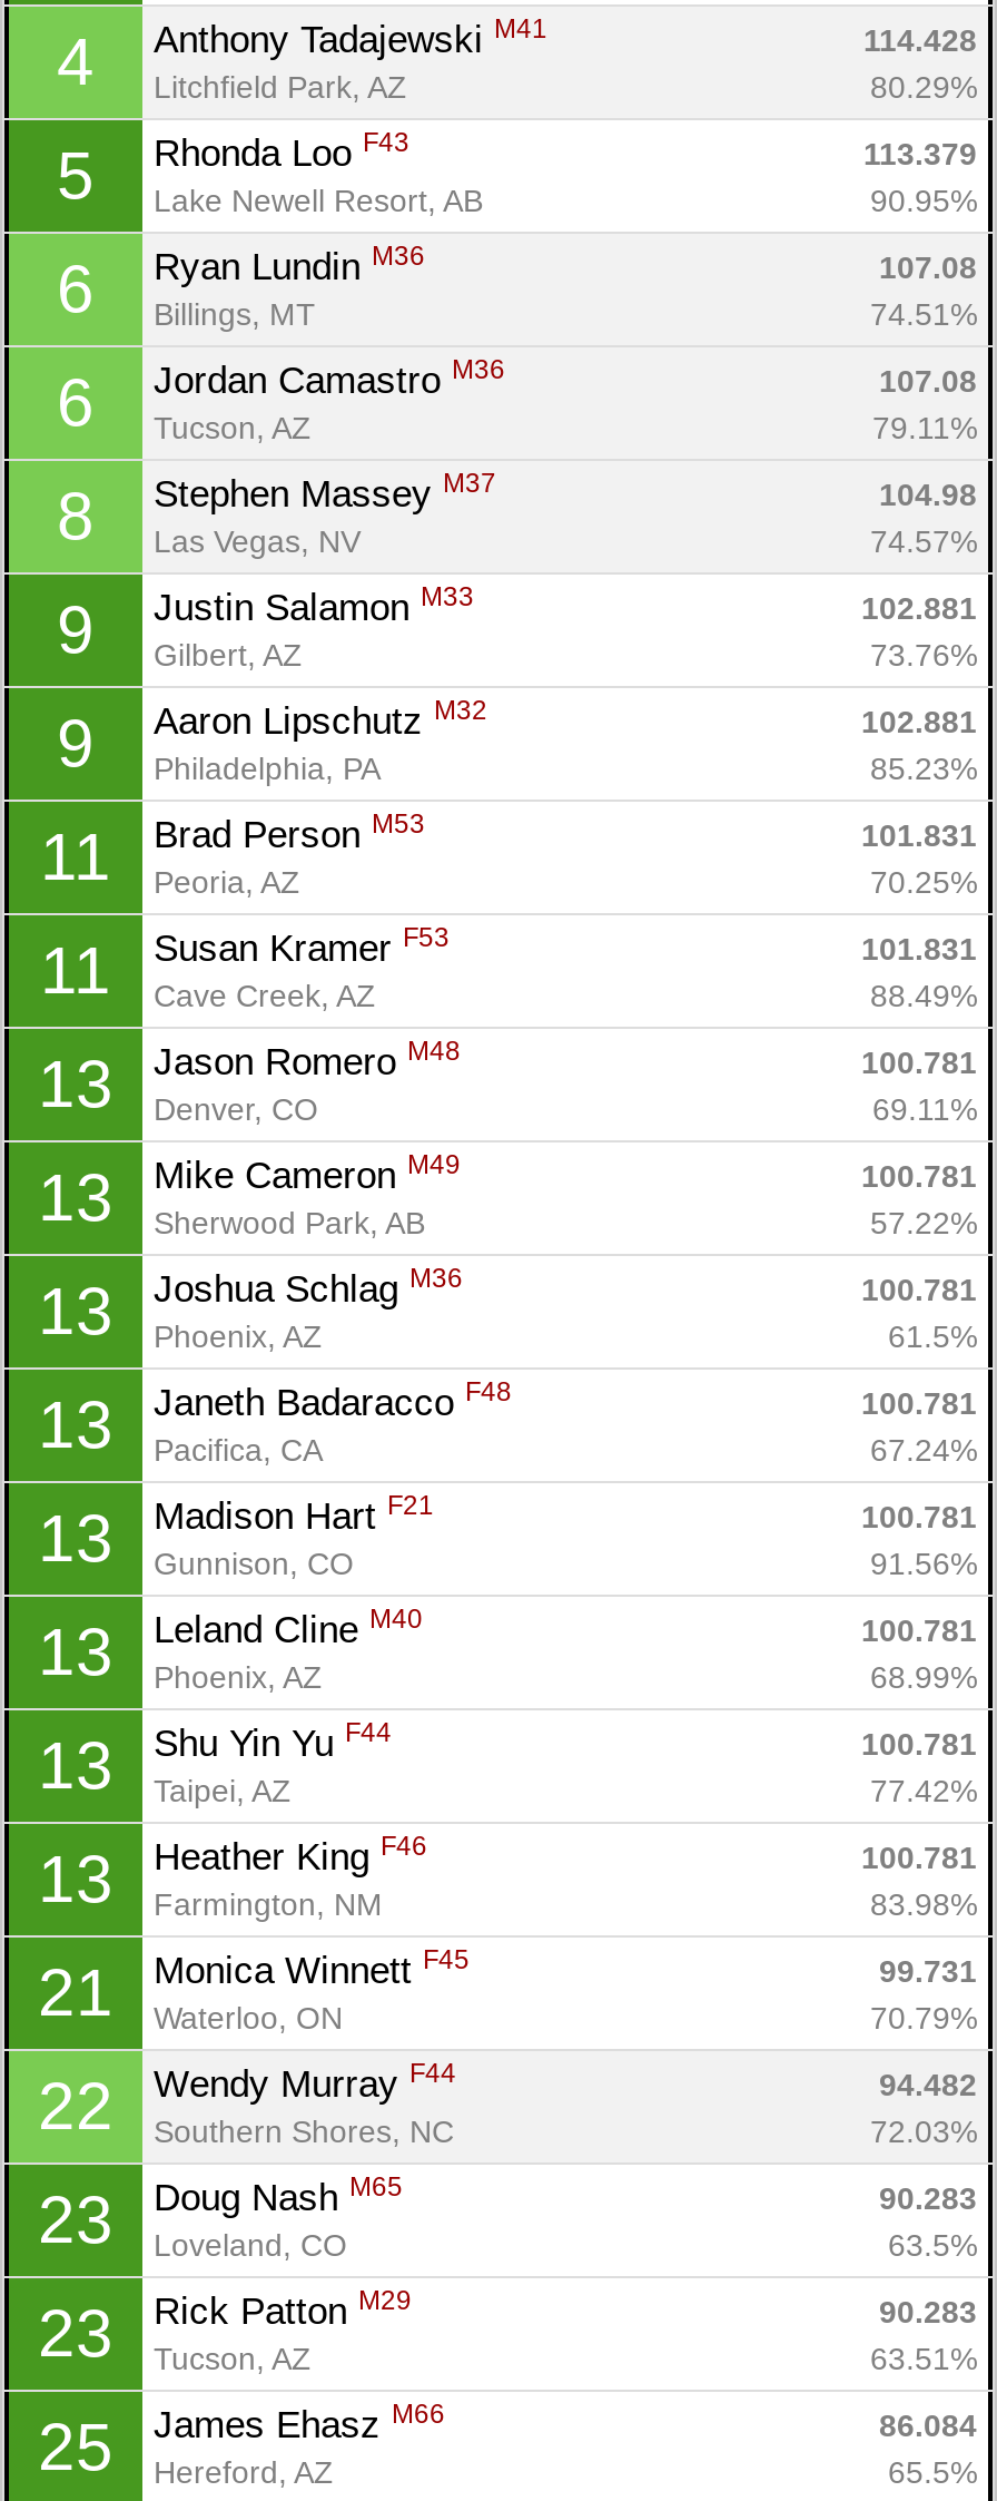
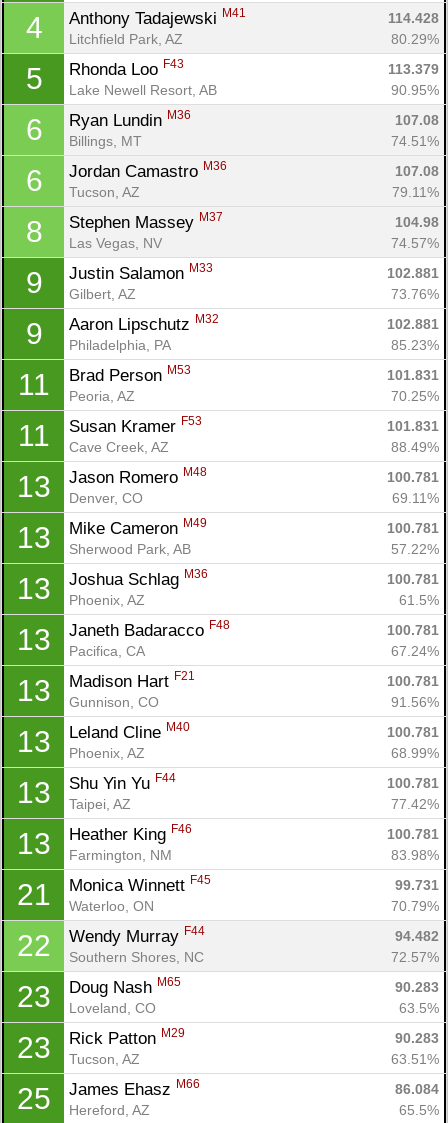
[870,2113,977,2149] 72.03% -> [391,949,439,965] 72.57%

